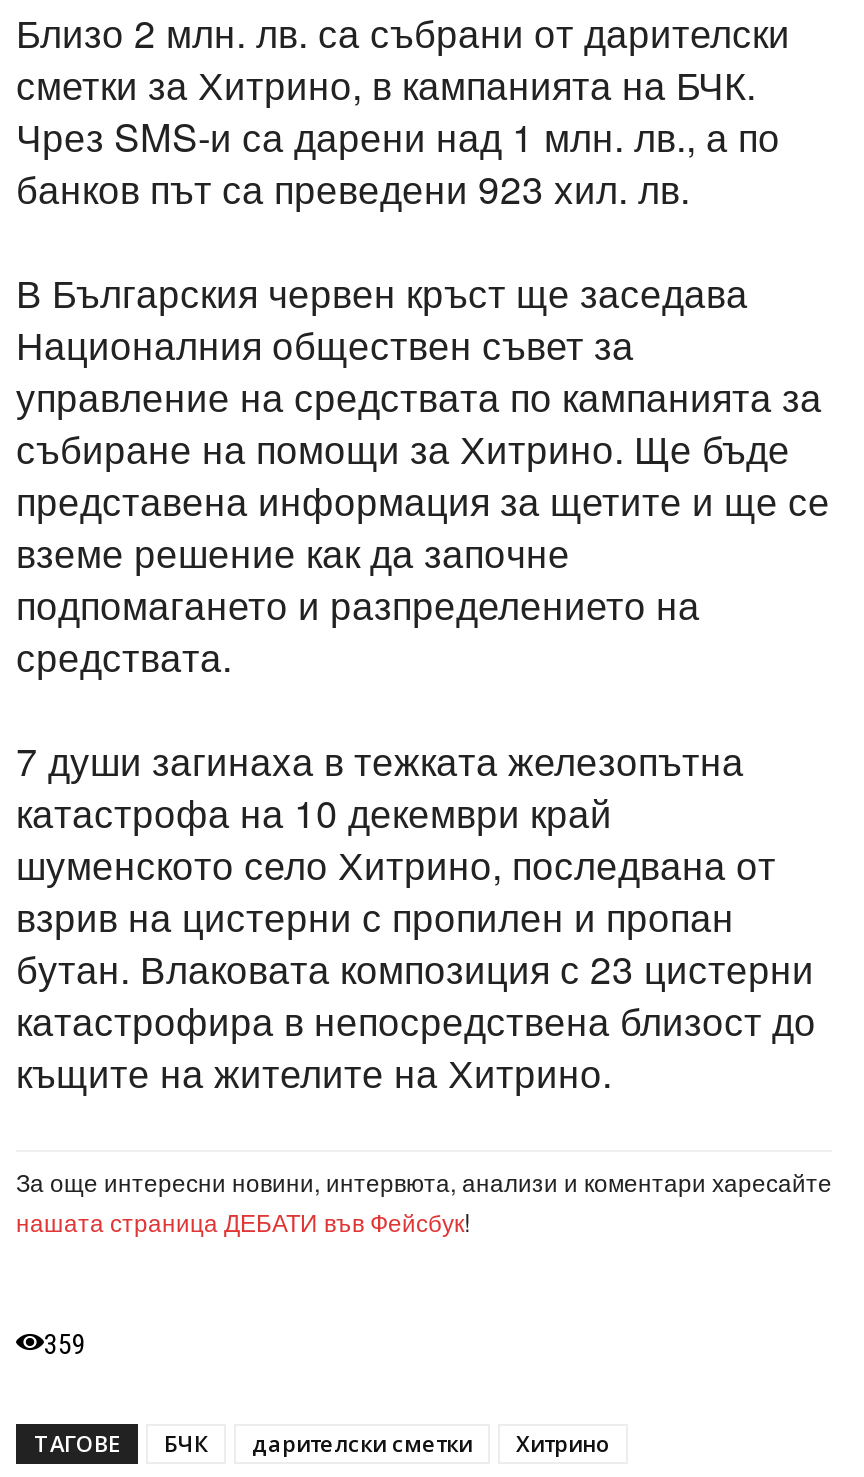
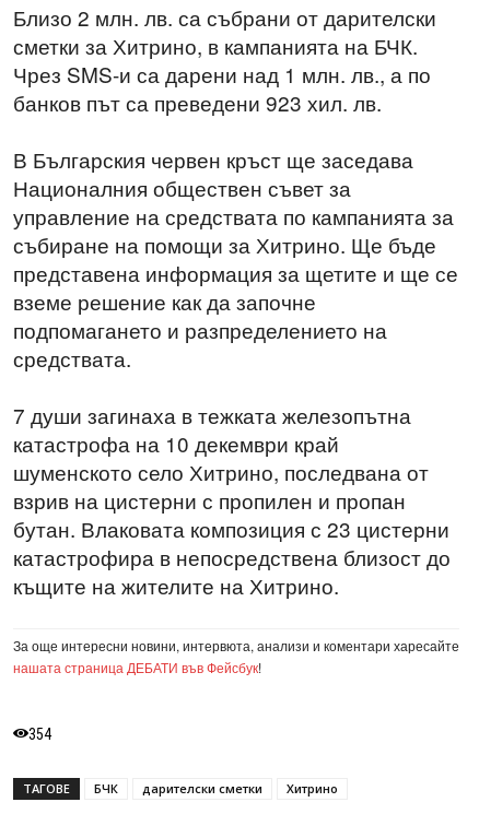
[44,1328,86,1360] 359 -> [28,725,51,743] 354

